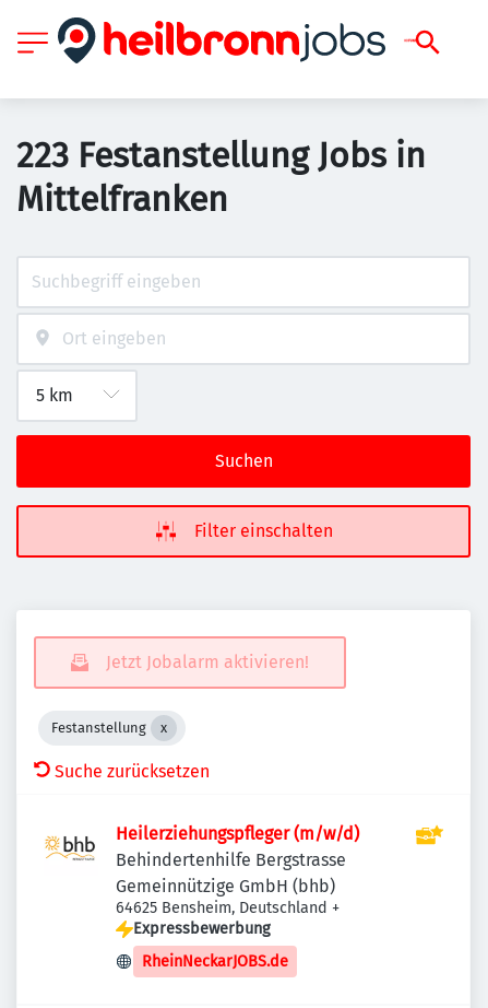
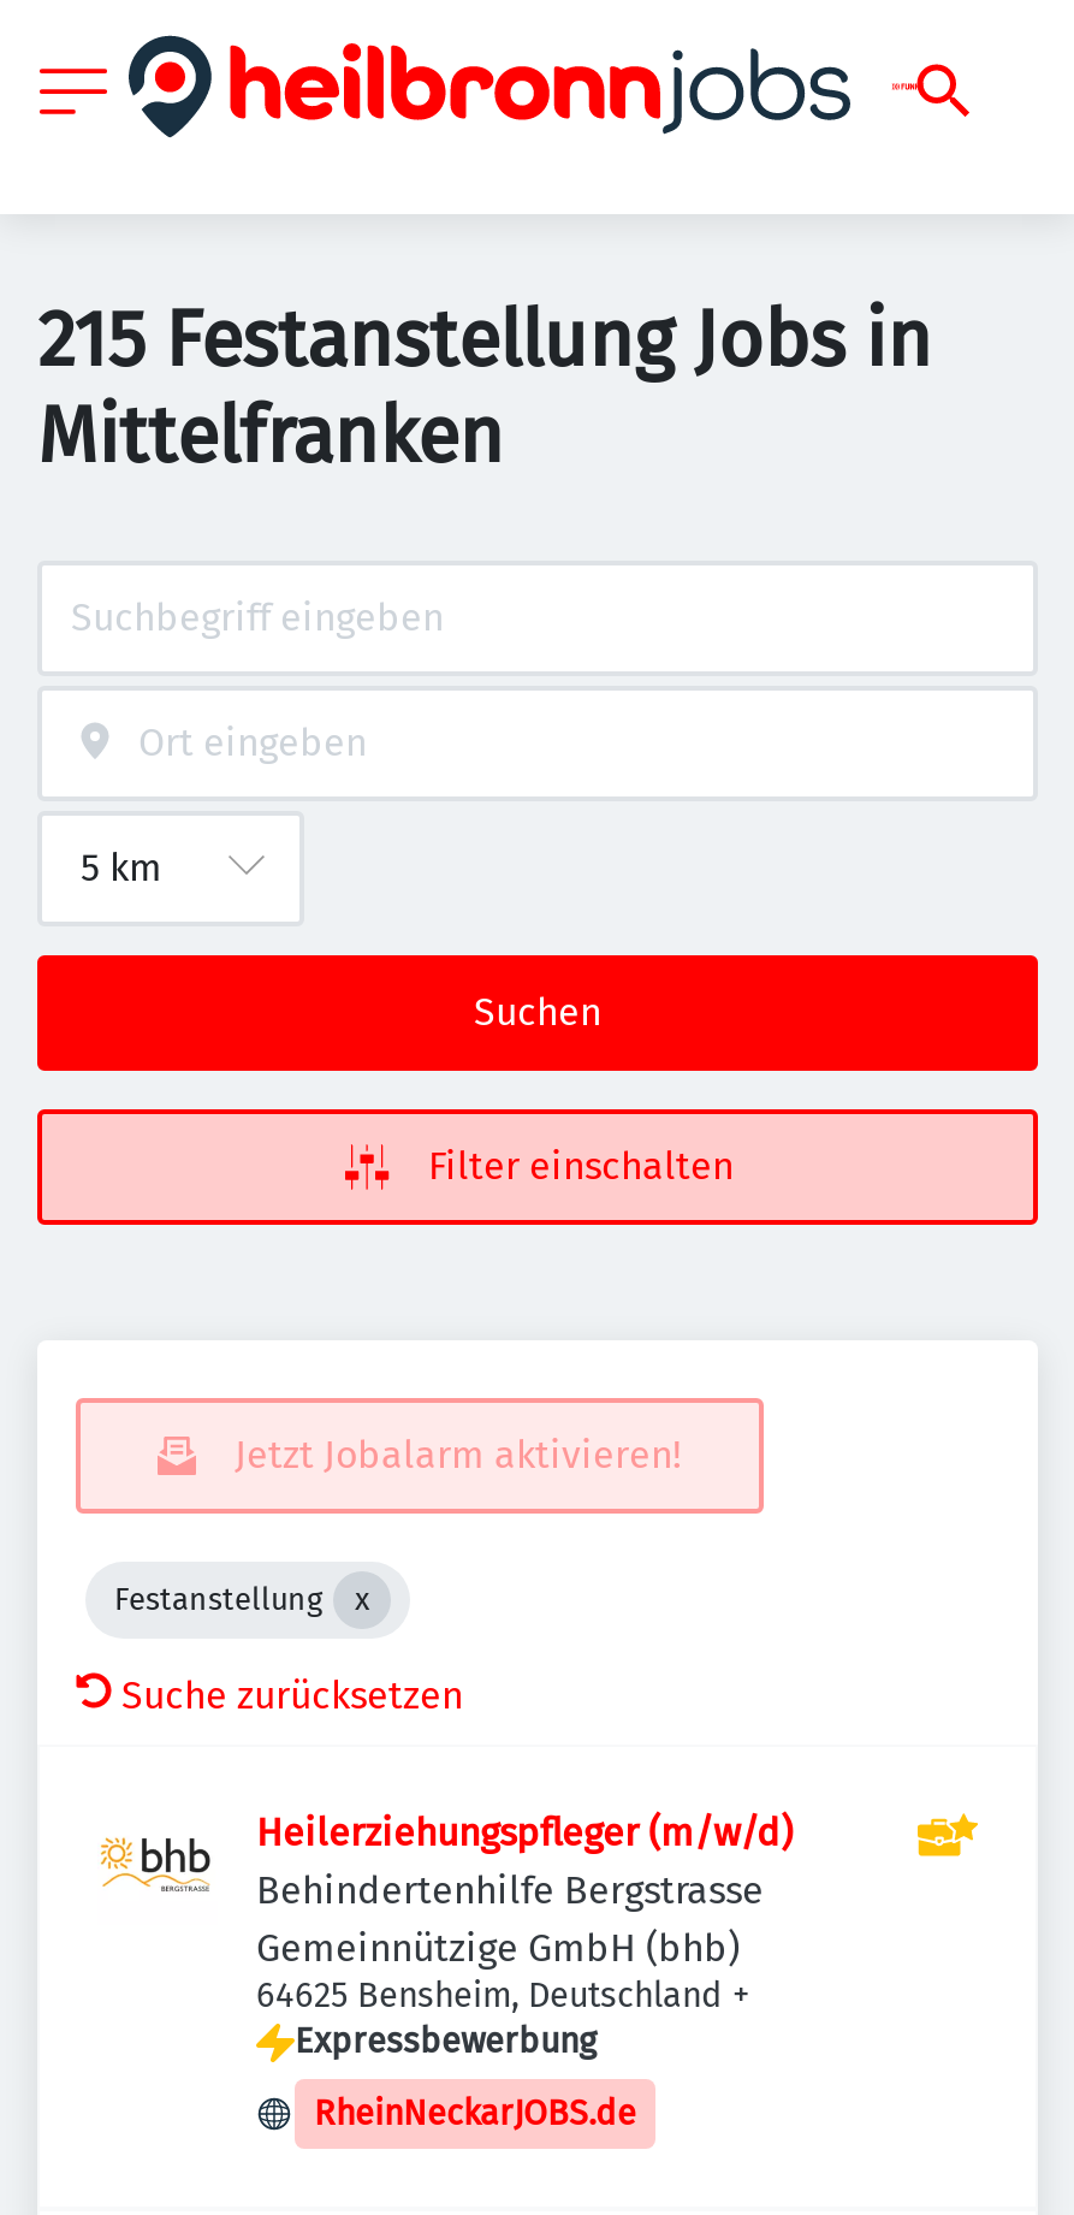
[16,134,426,176] 223 Festanstellung Jobs in -> [37,294,932,385] 215 Festanstellung Jobs in

